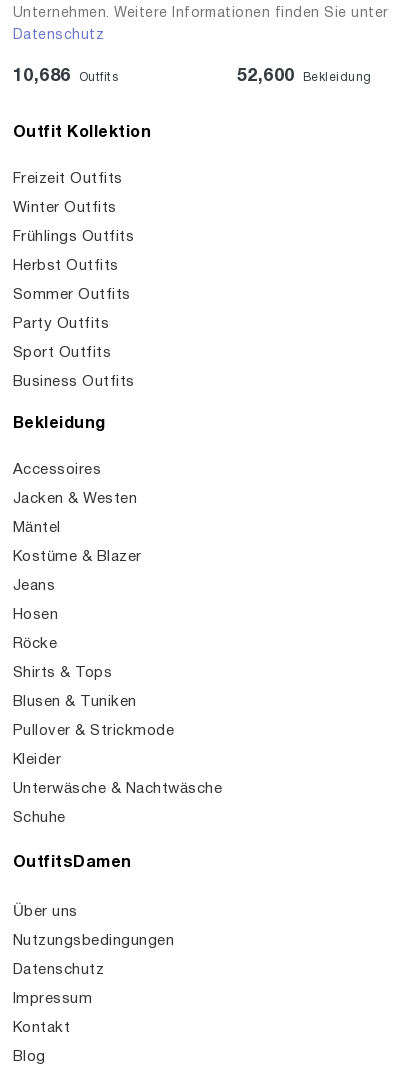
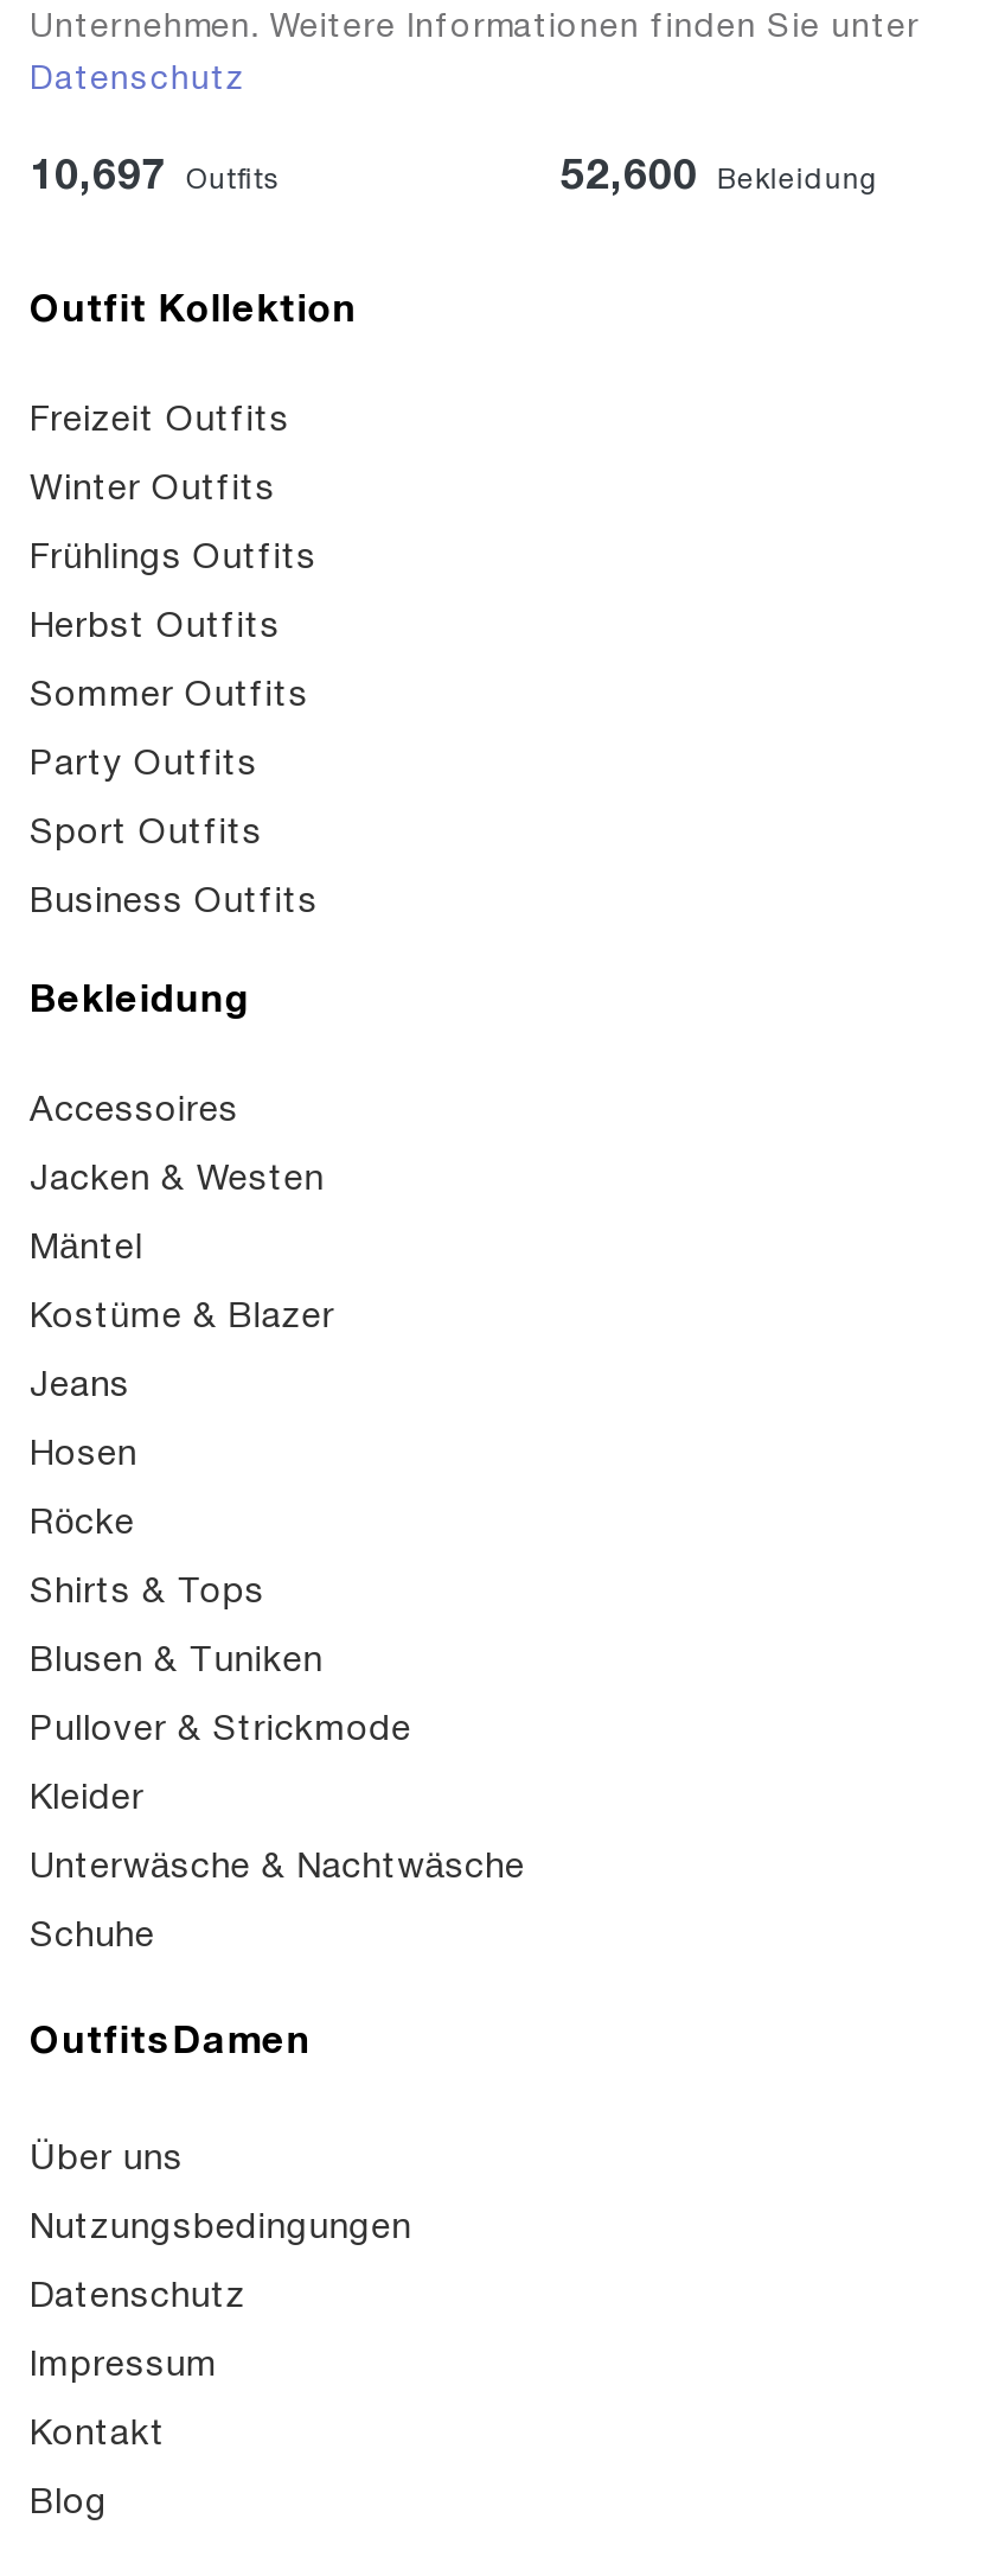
[13,68,118,85] 10,686 Outfits -> [30,158,279,198] 10,697 Outfits

